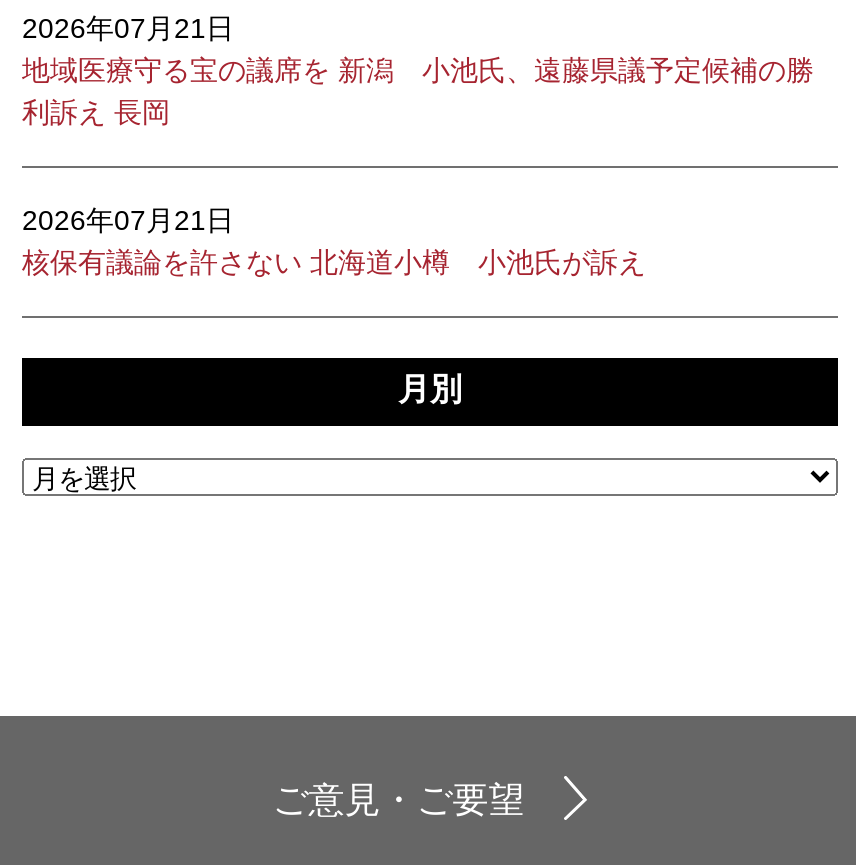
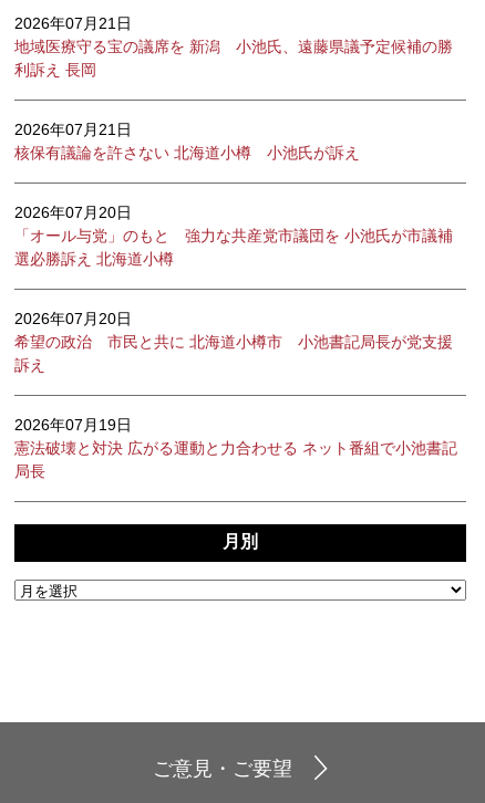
none -> [14,204,457,480] 2026年07月20日 | 「オール与党」のもと 強力な共産党市議団を 小池氏が市議補 | 選必勝訴え 北海道小樽 | 2026年07月20日 | 希望の政治 市民と共に 北海道小樽市 小池書記局長が党支援 | 訴え | 2026年07月19日 | 憲法破壊と対決 広がる運動と力合わせる ネット番組で小池書記 | 局長

